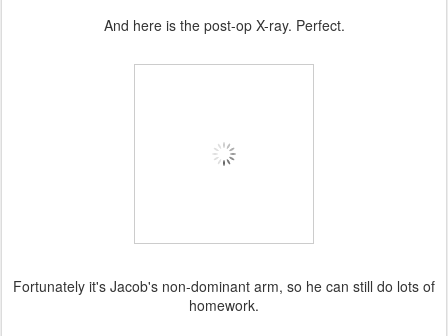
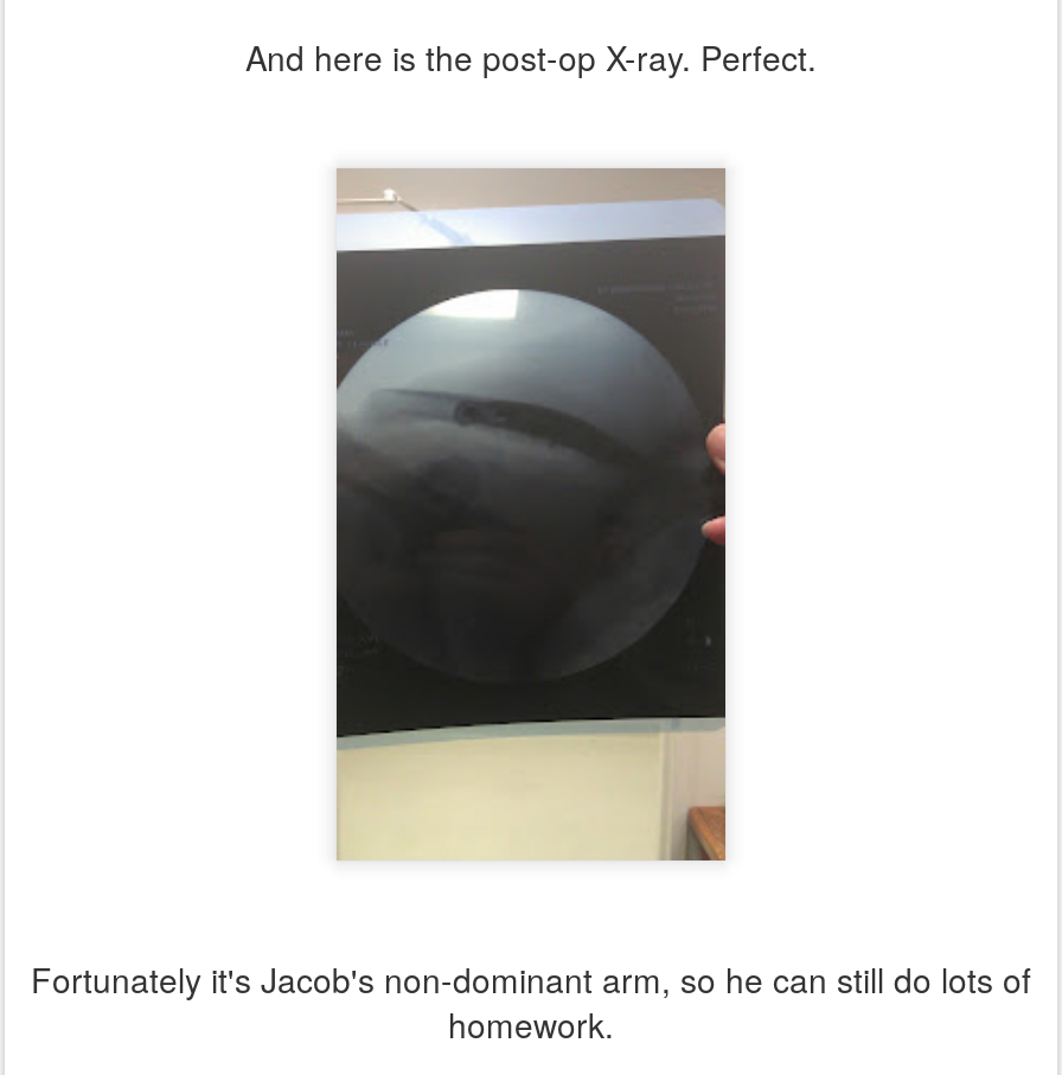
none -> [332,166,730,865] [image]

